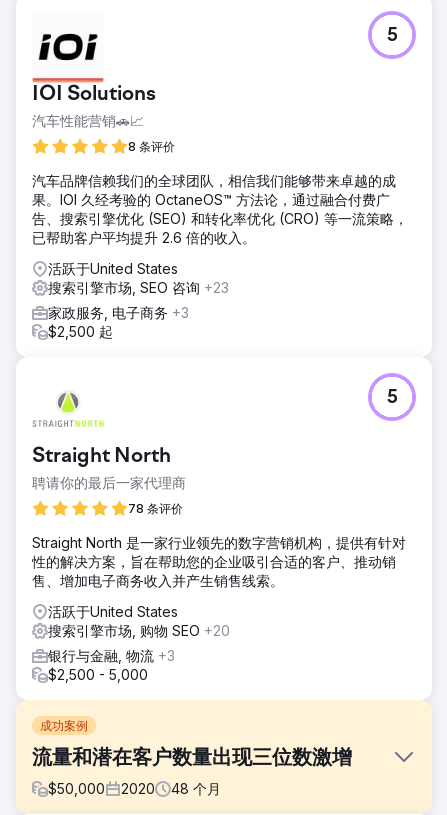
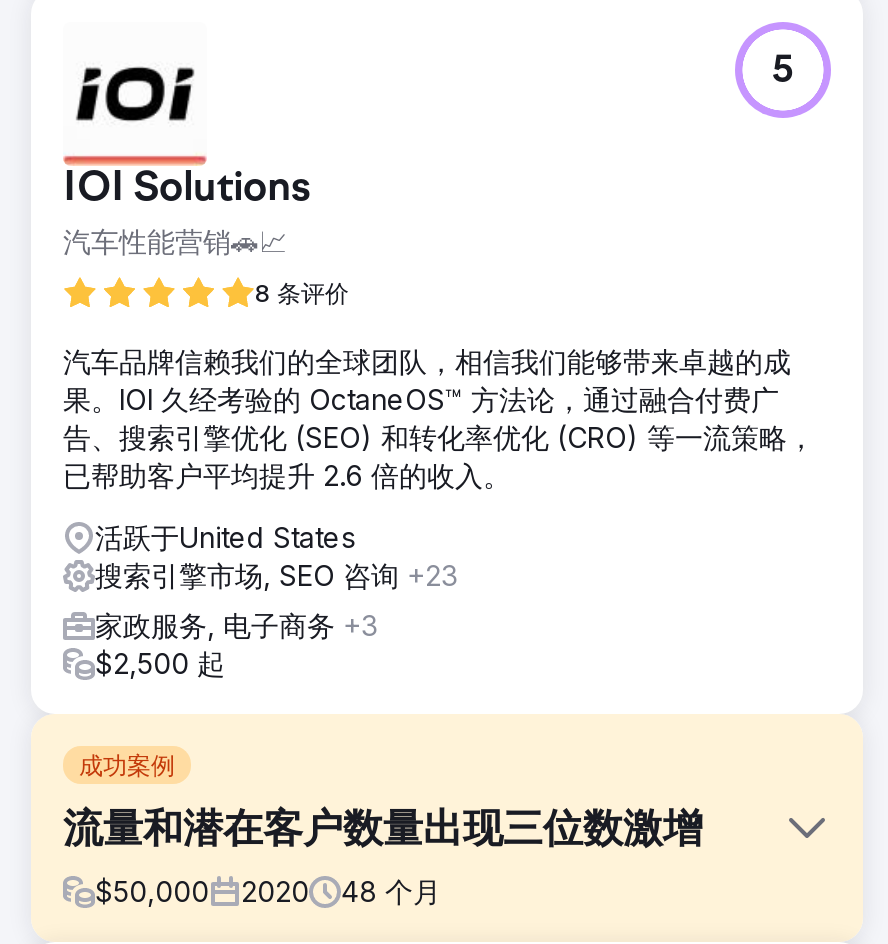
[32,376,186,516] [image] | Straight North | 聘请你的最后一家代理商 | 78 条评价 -> none
[386,389,397,408] 5 -> none
[32,534,406,683] Straight North 是一家行业领先的数字营销机构，提供有针对 | 性的解决方案，旨在帮助您的企业吸引合适的客户、推动销 | 售、增加电子商务收入并产生销售线索。 | 活跃于United States | 搜索引擎市场, 购物 SEO +20 | 银行与金融, 物流+3 | $2,500 - 5,000 -> none

